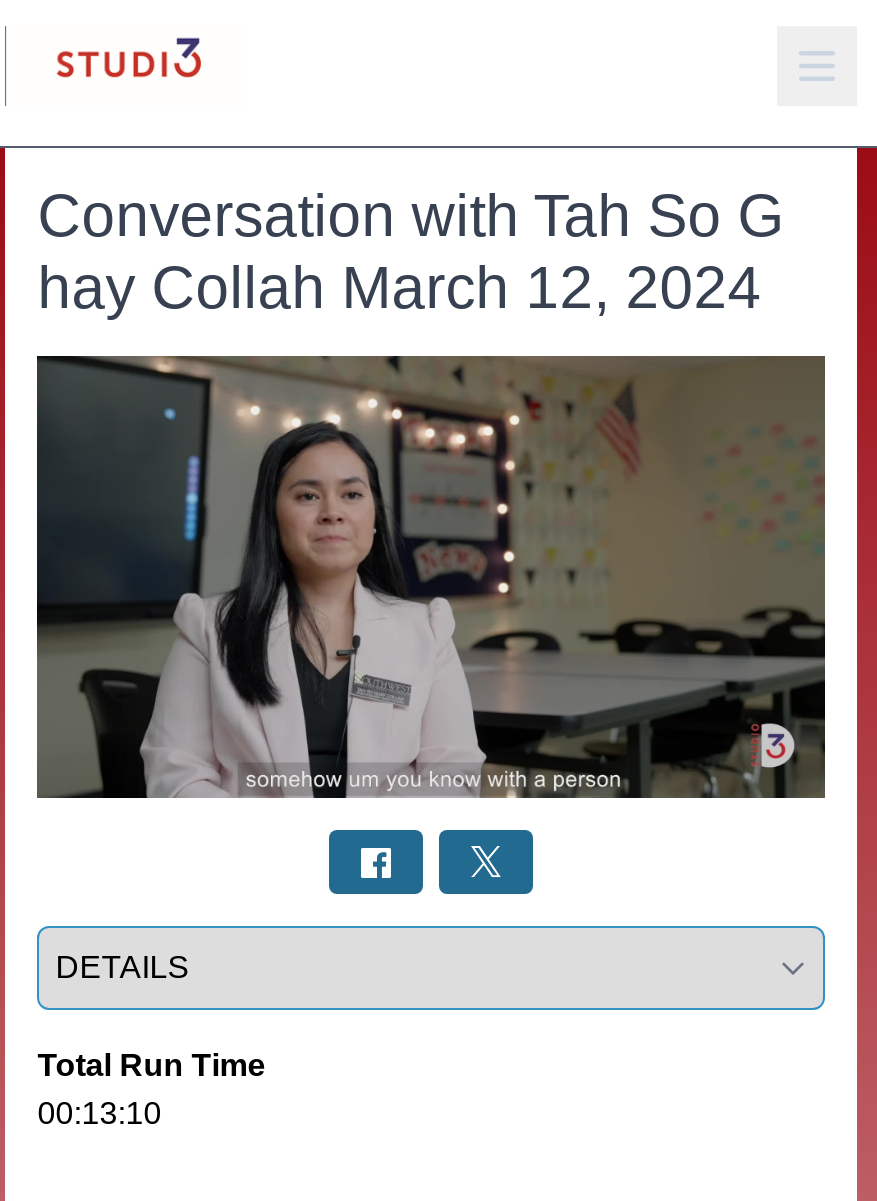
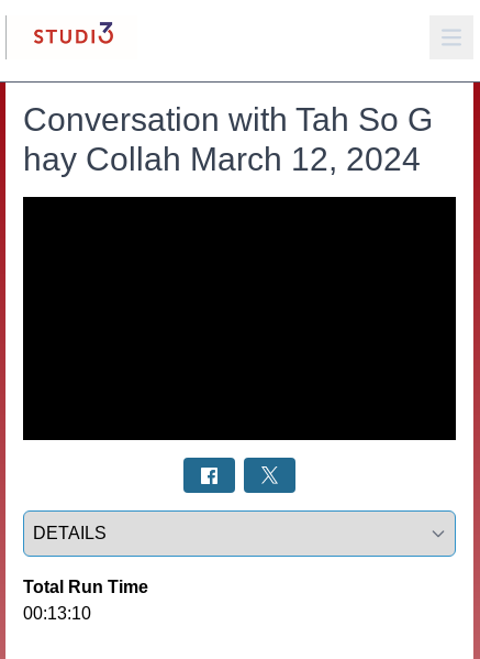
[35,354,827,800] [image] -> none

